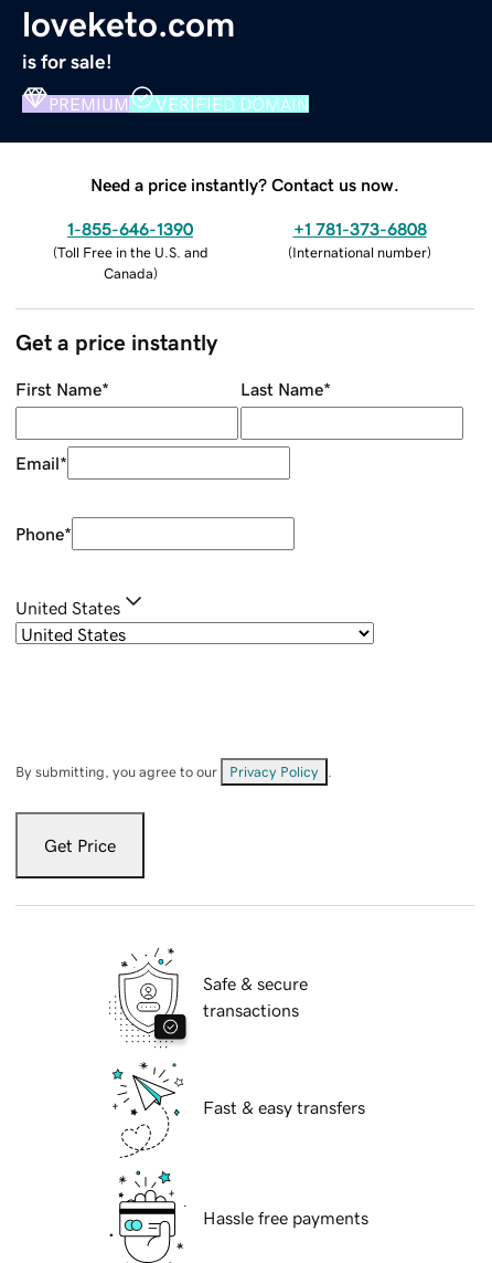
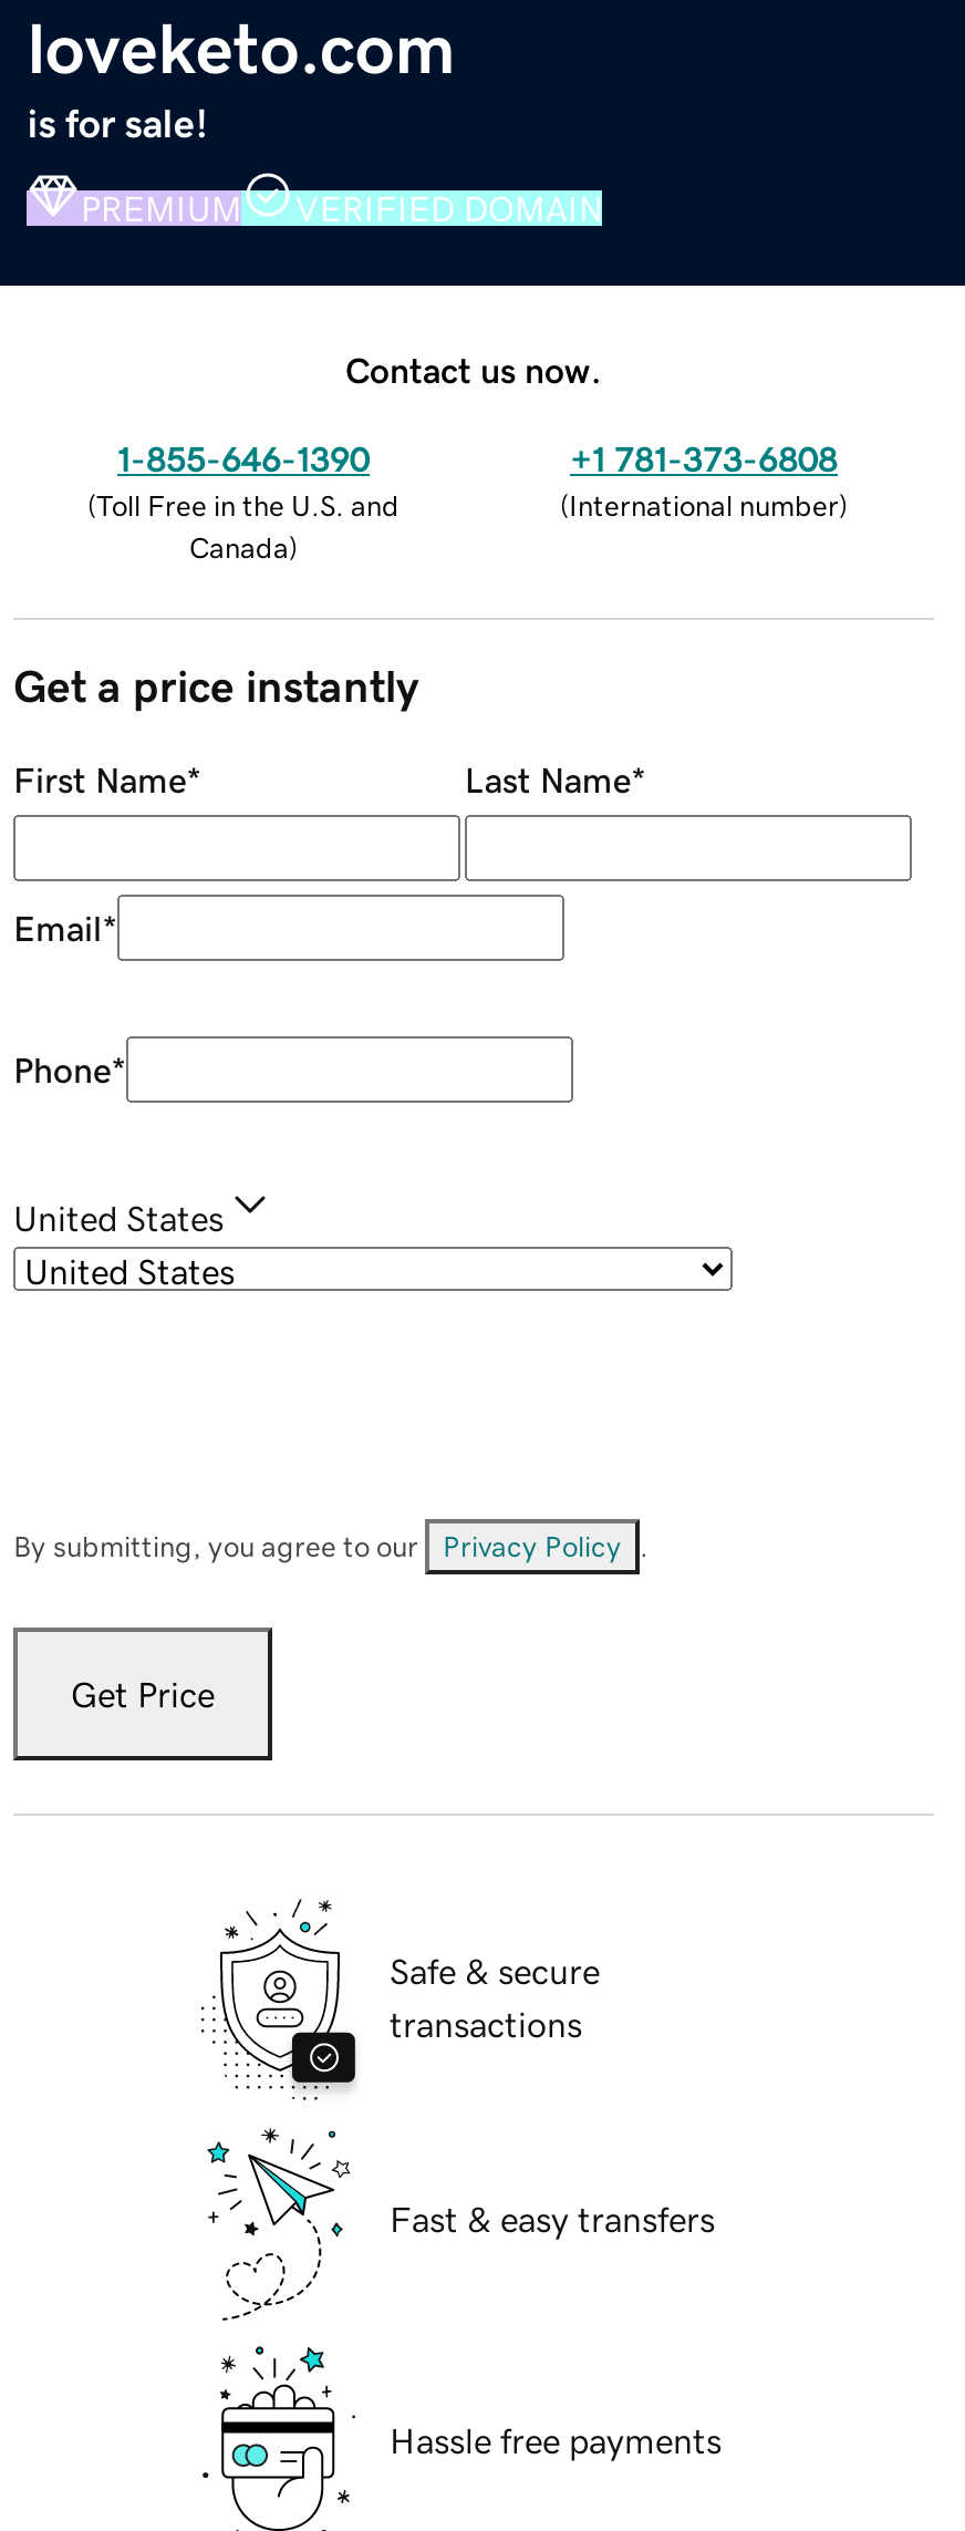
[90,175,399,193] Need a price instantly? Contact us now. -> [345,351,602,387] Contact us now.

